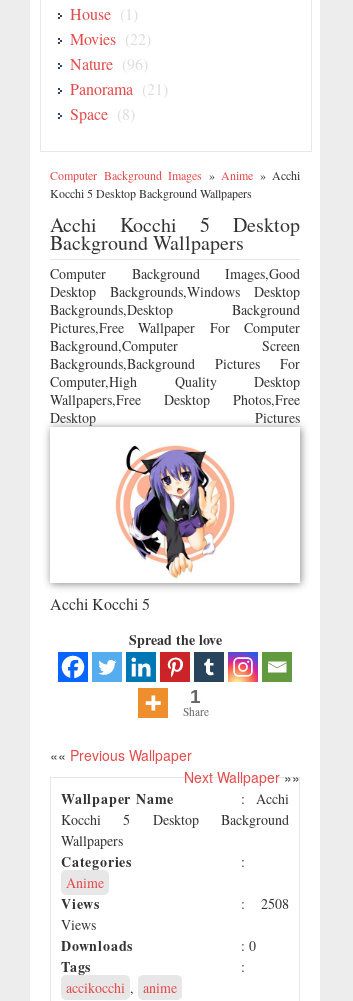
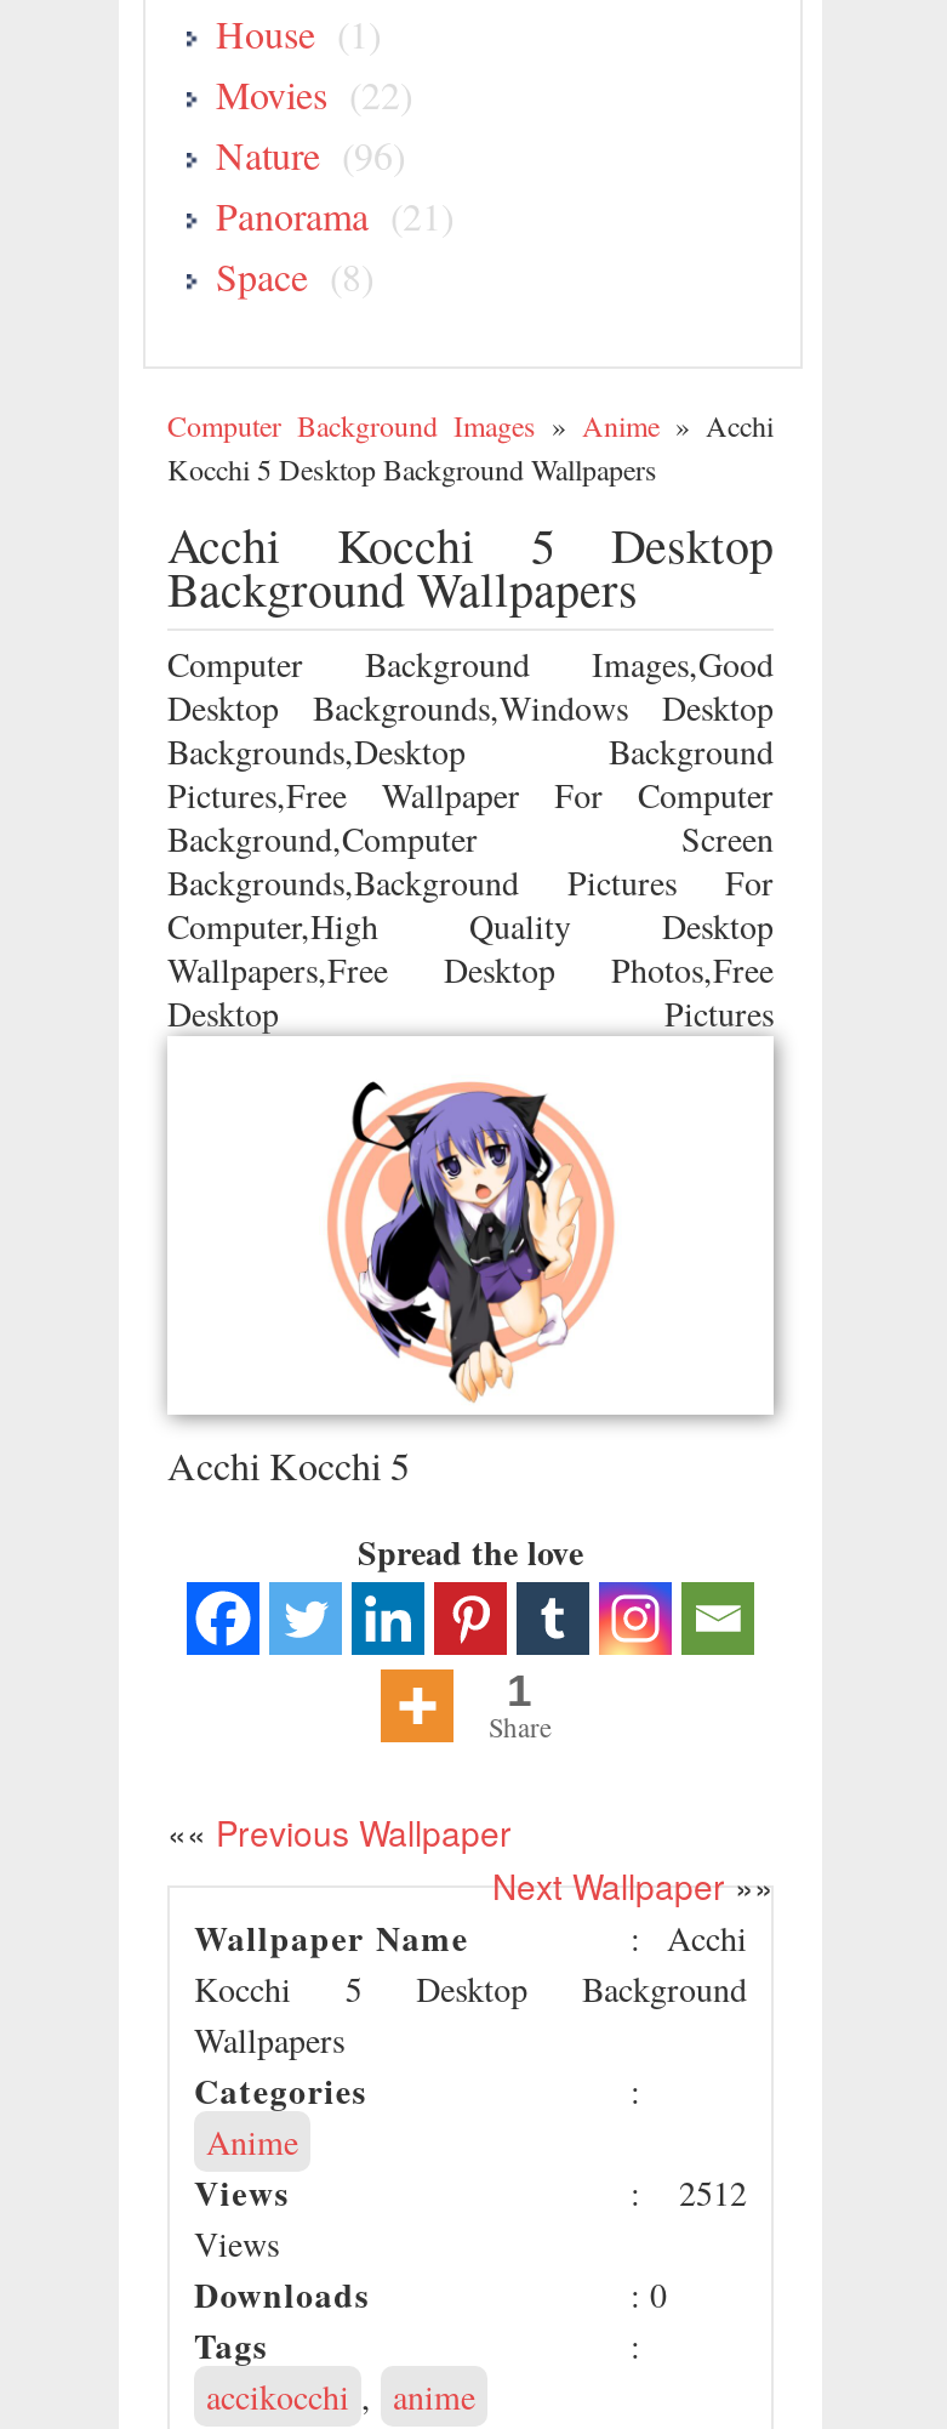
[241,894,289,913] : 2508 -> [631,2170,747,2216] : 2512

